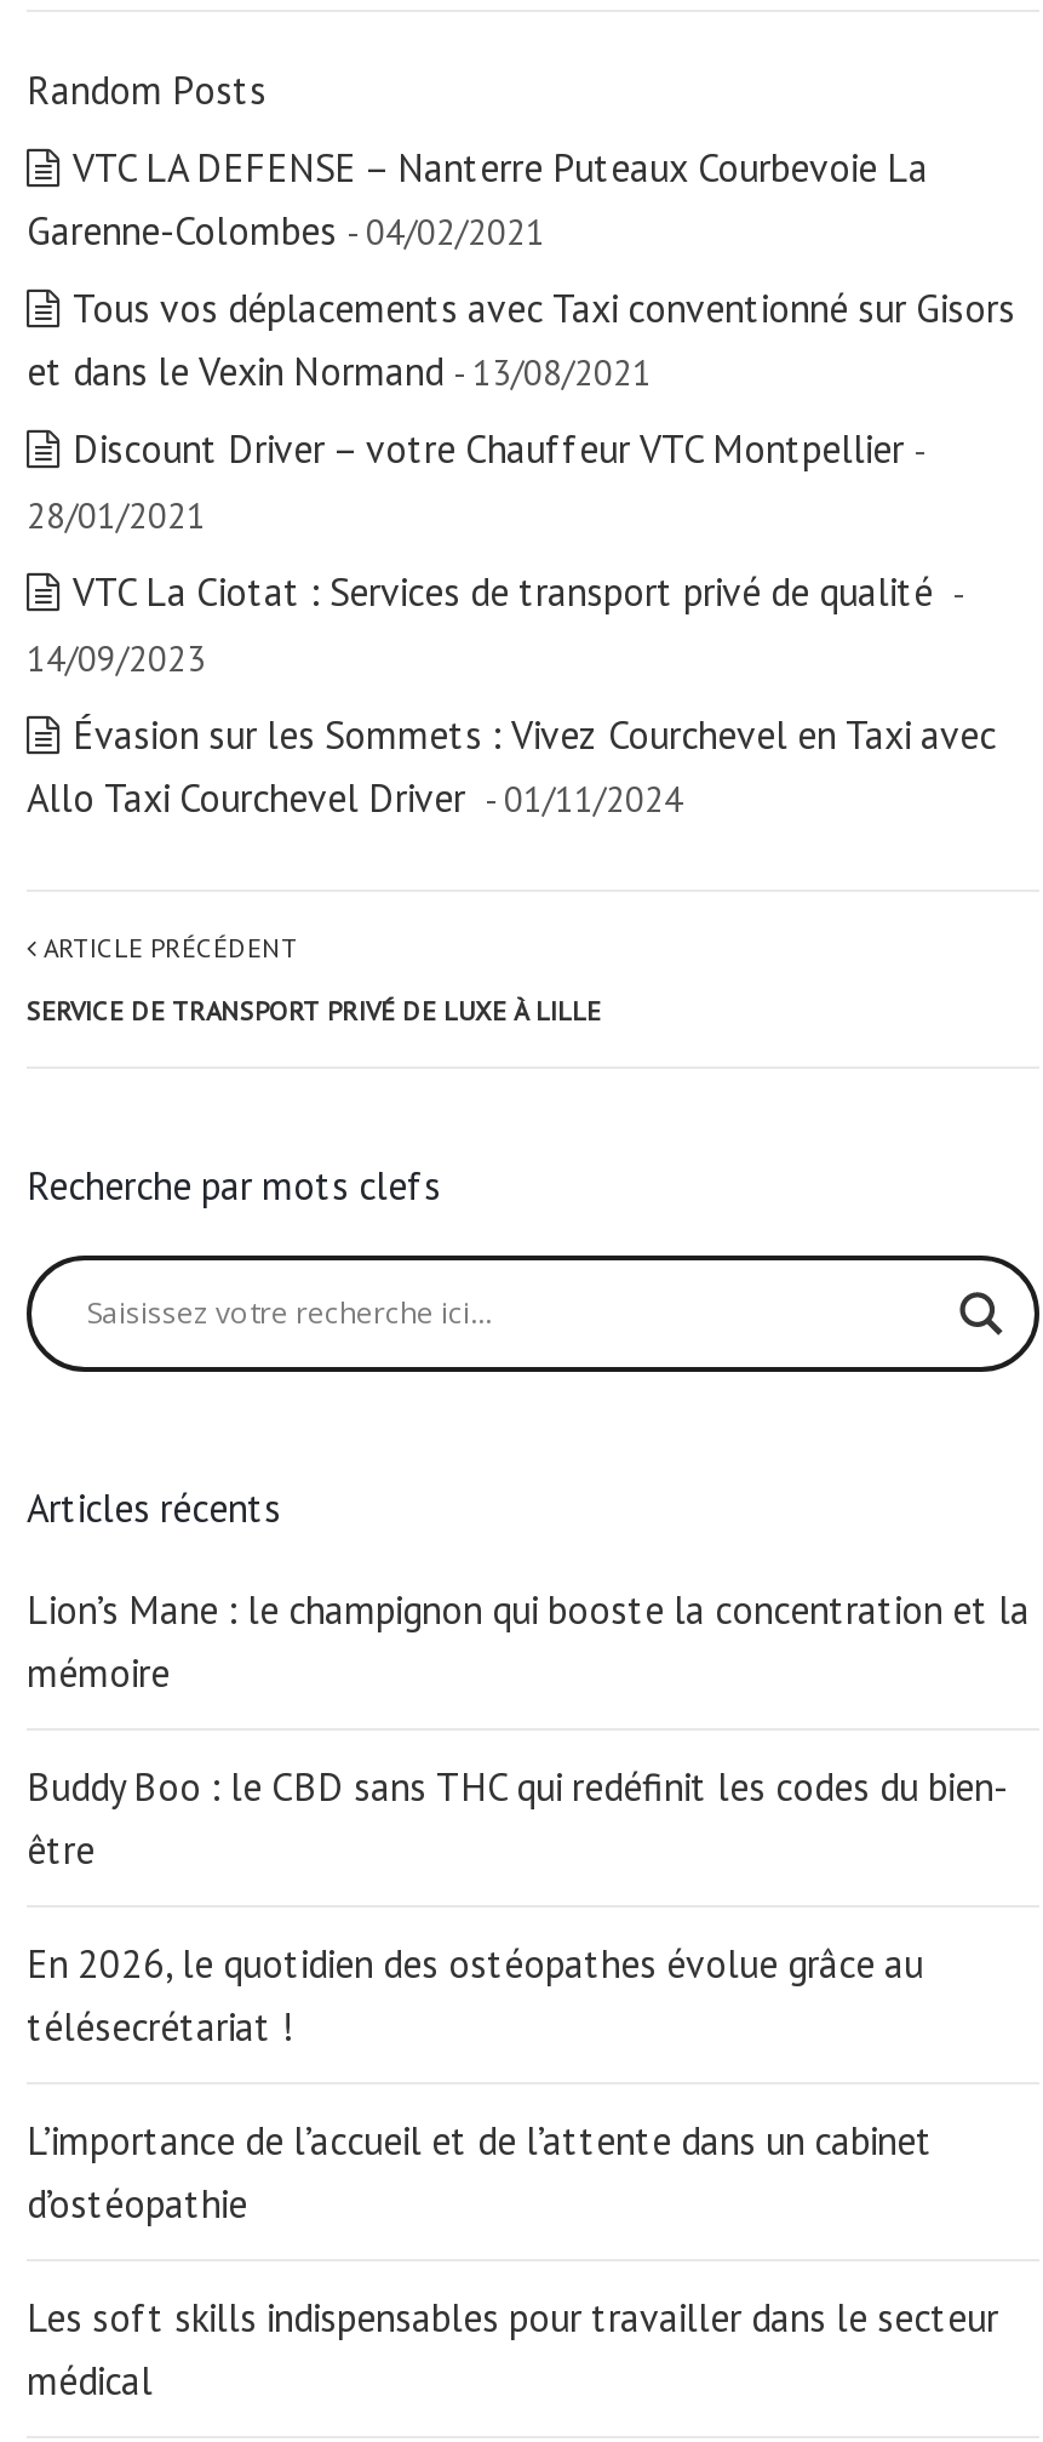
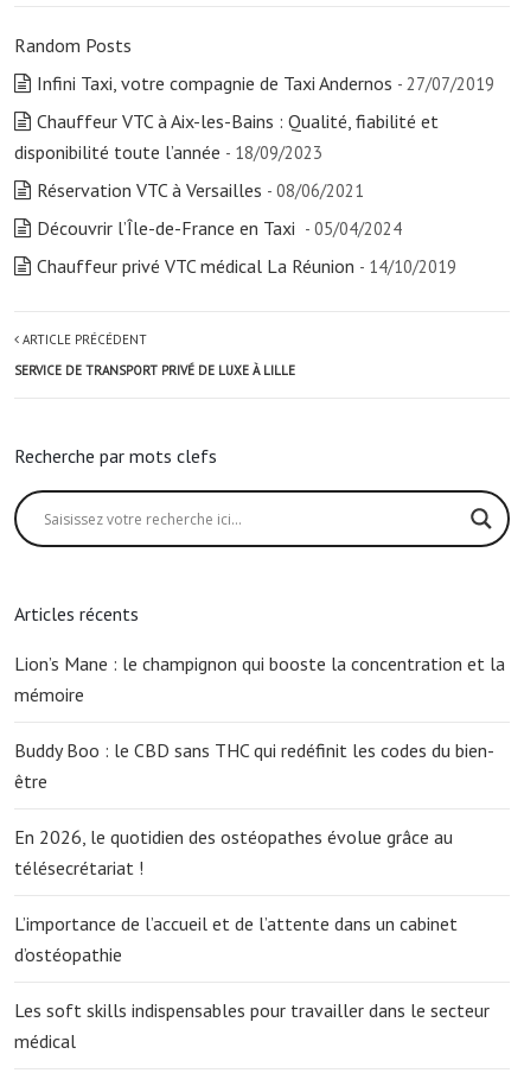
[27,143,928,255] VTC LA DEFENSE – Nanterre Puteaux Courbevoie La | Garenne-Colombes - 04/02/2021 -> [37,71,494,95] Infini Taxi, votre compagnie de Taxi Andernos - 27/07/2019
[27,284,1015,395] Tous vos déplacements avec Taxi conventionné sur Gisors | et dans le Vexin Normand - 13/08/2021 -> [14,109,439,164] Chauffeur VTC à Aix-les-Bains : Qualité, fiabilité et | disponibilité toute l’année - 18/09/2023
[27,424,923,538] Discount Driver – votre Chauffeur VTC Montpellier - | 28/01/2021 -> [37,178,364,202] Réservation VTC à Versailles - 08/06/2021
[27,567,962,681] VTC La Ciotat : Services de transport privé de qualité - | 14/09/2023 -> [37,216,402,240] Découvrir l’Île-de-France en Taxi - 05/04/2024
[27,710,996,822] Évasion sur les Sommets : Vivez Courchevel en Taxi avec | Allo Taxi Courchevel Driver - 01/11/2024 -> [37,254,456,278] Chauffeur privé VTC médical La Réunion - 14/10/2019

